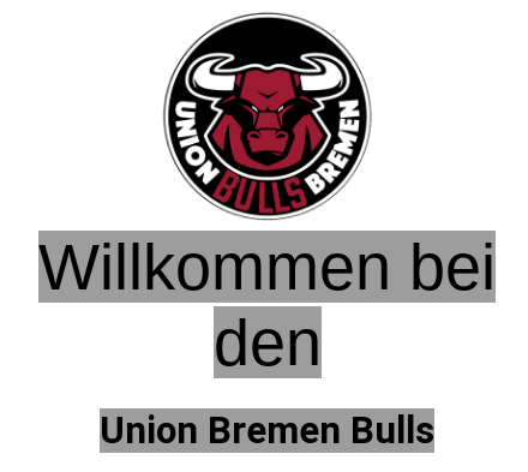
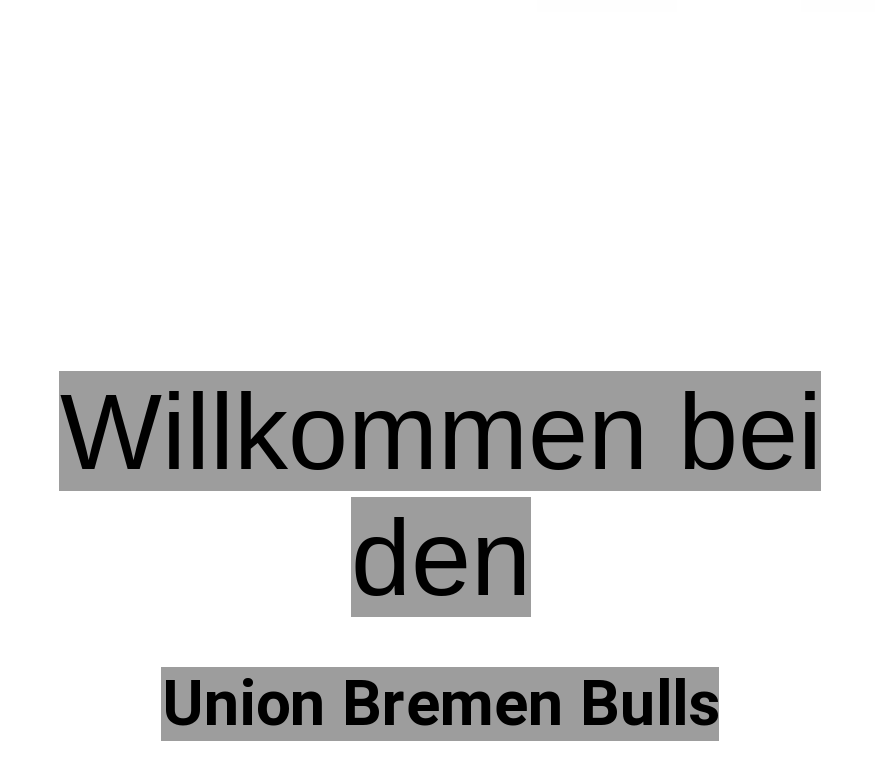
[162,11,372,221] [image] -> none

